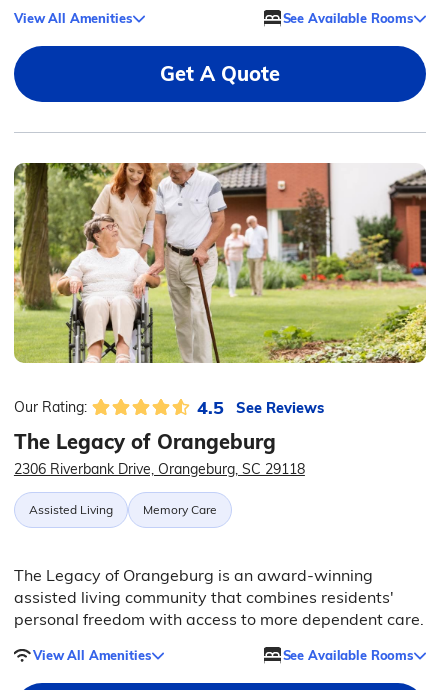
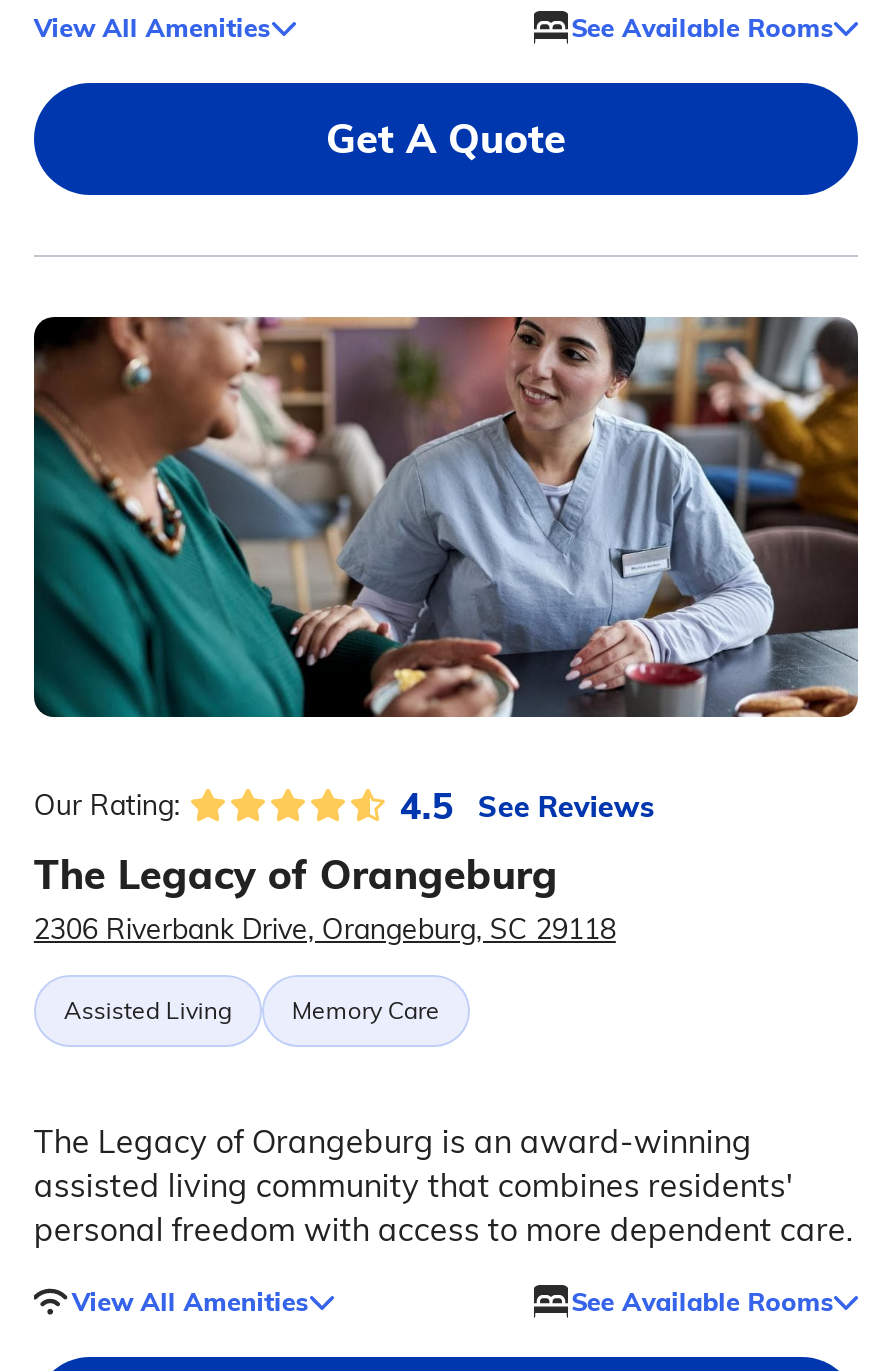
[13,162,427,364] [image] -> [32,315,860,719] [image]

